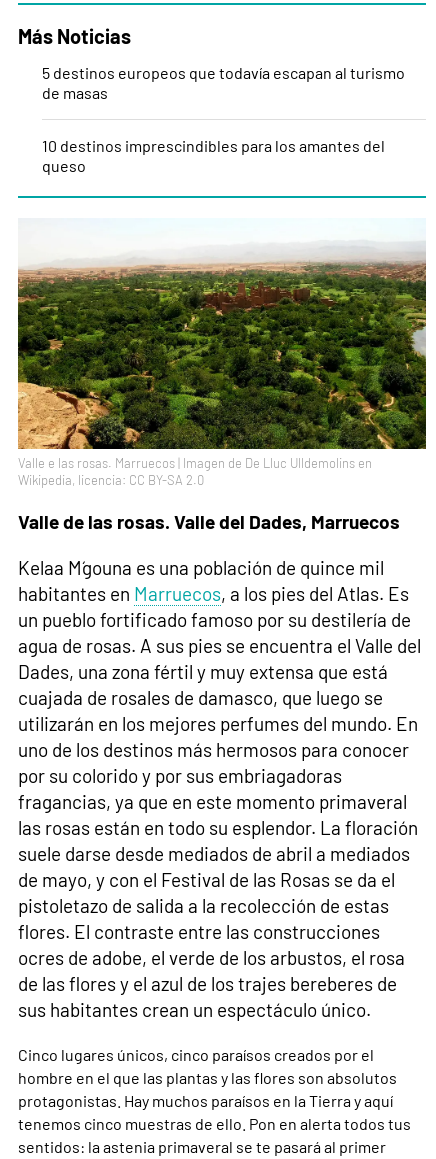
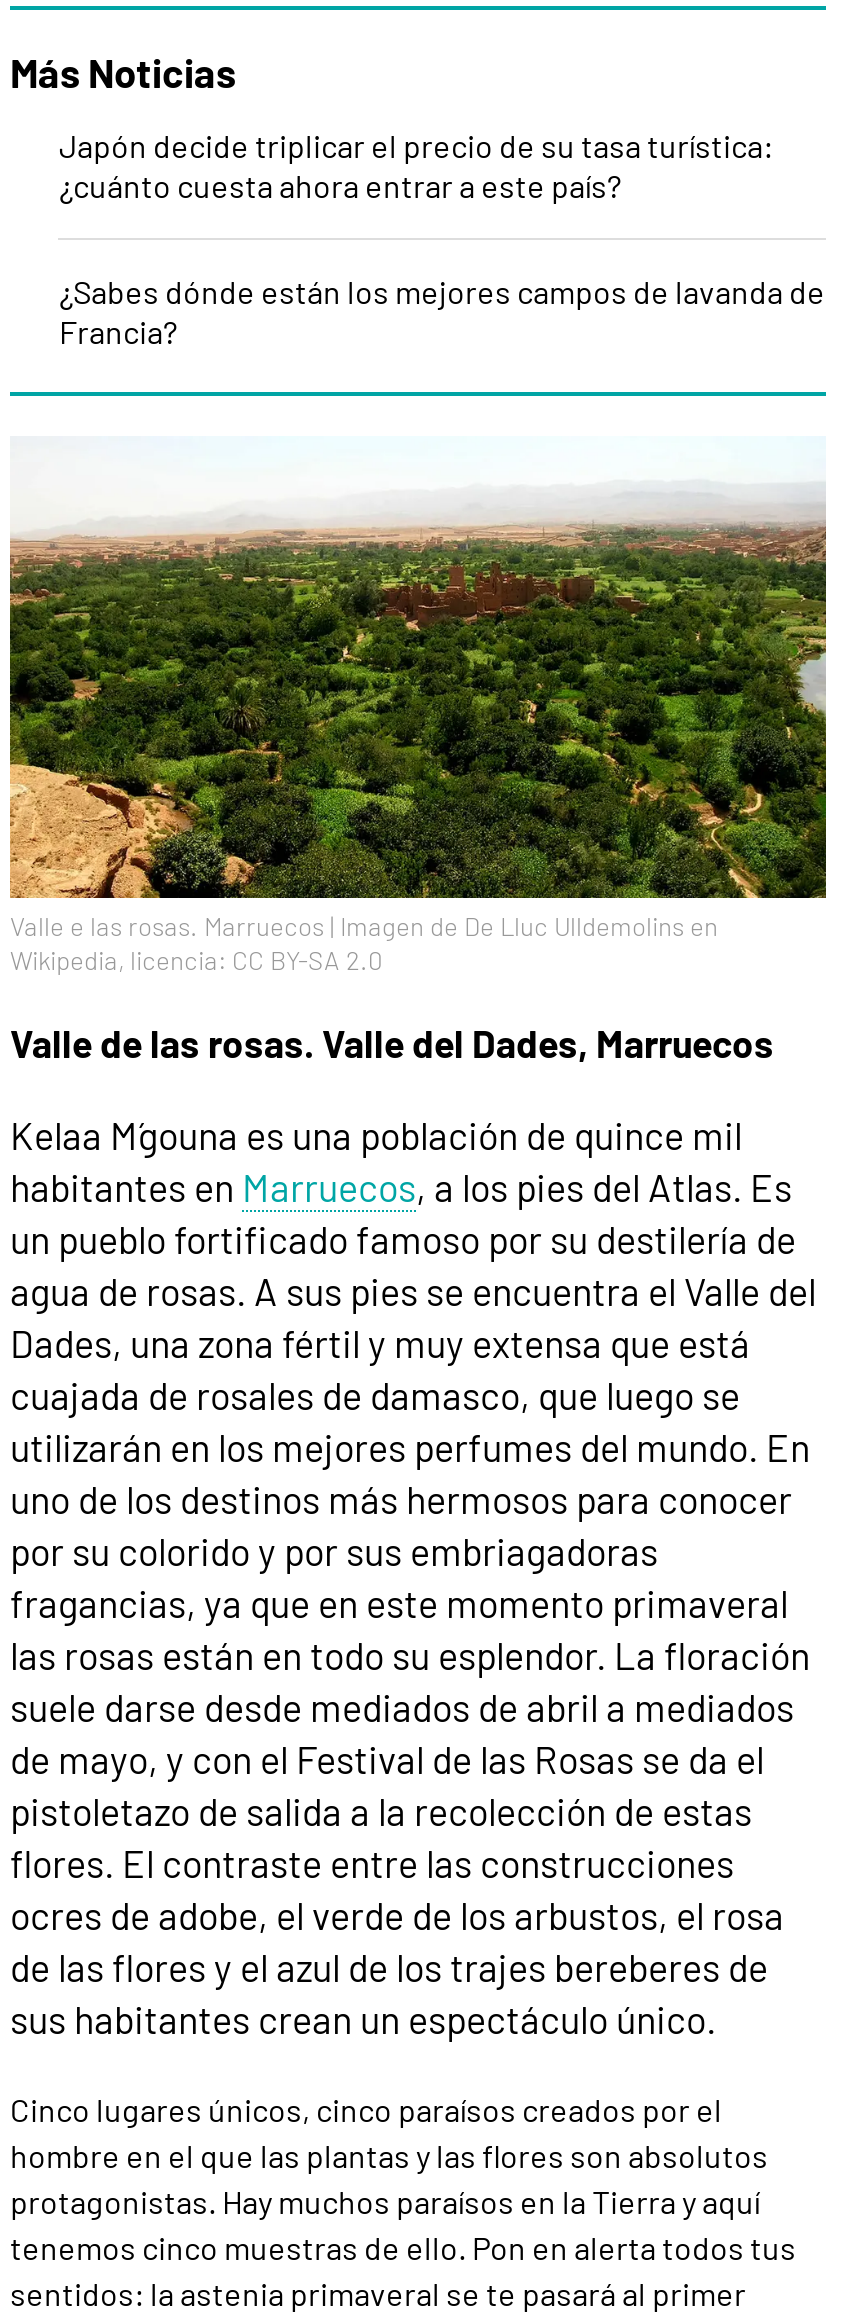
[42,63,405,102] 5 destinos europeos que todavía escapan al turismo | de masas -> [59,126,773,204] Japón decide triplicar el precio de su tasa turística: | ¿cuánto cuesta ahora entrar a este país?
[42,136,385,175] 10 destinos imprescindibles para los amantes del | queso -> [59,272,825,350] ¿Sabes dónde están los mejores campos de lavanda de | Francia?

